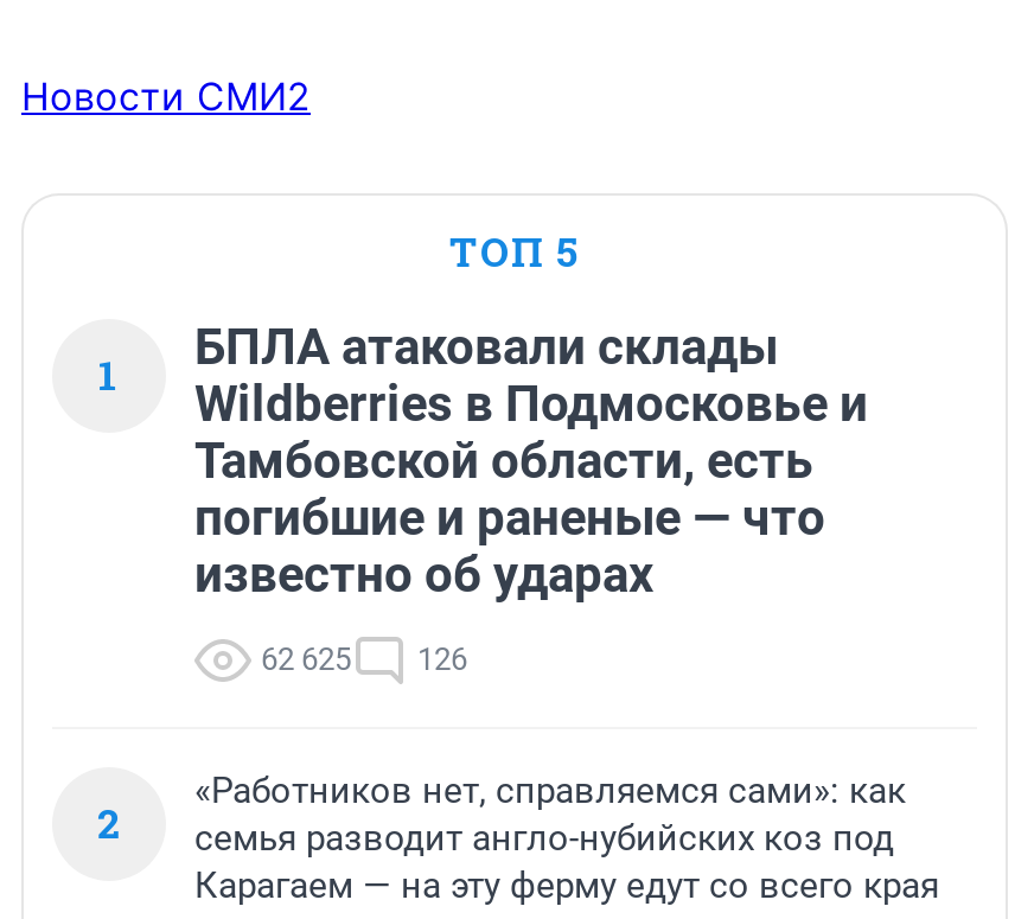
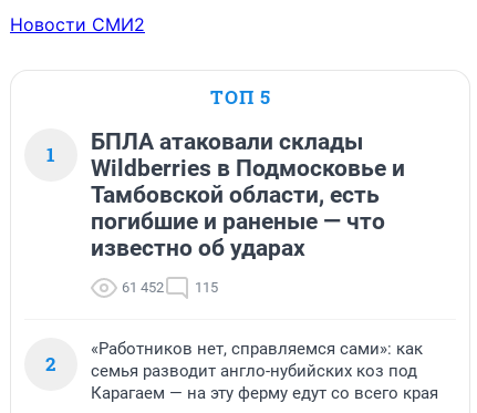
[261,643,351,678] 62 625 -> [122,280,164,296] 61 452
[417,643,467,678] 126 -> [195,280,218,296] 115

